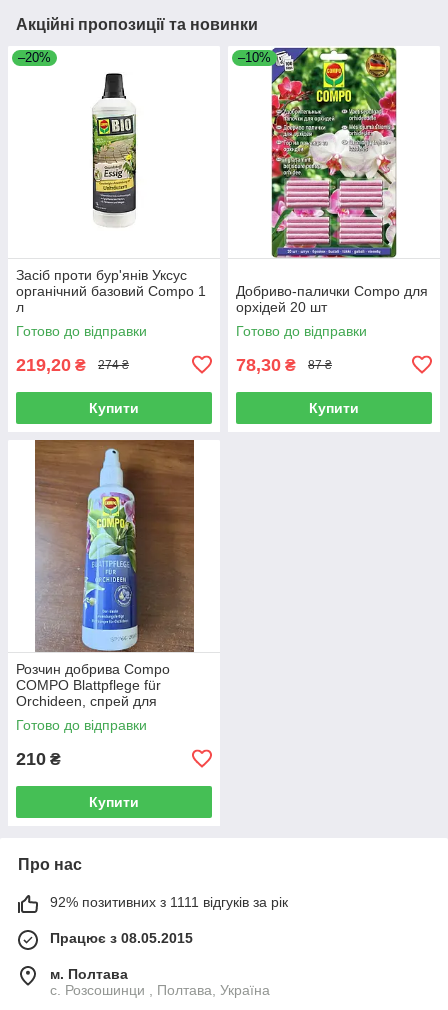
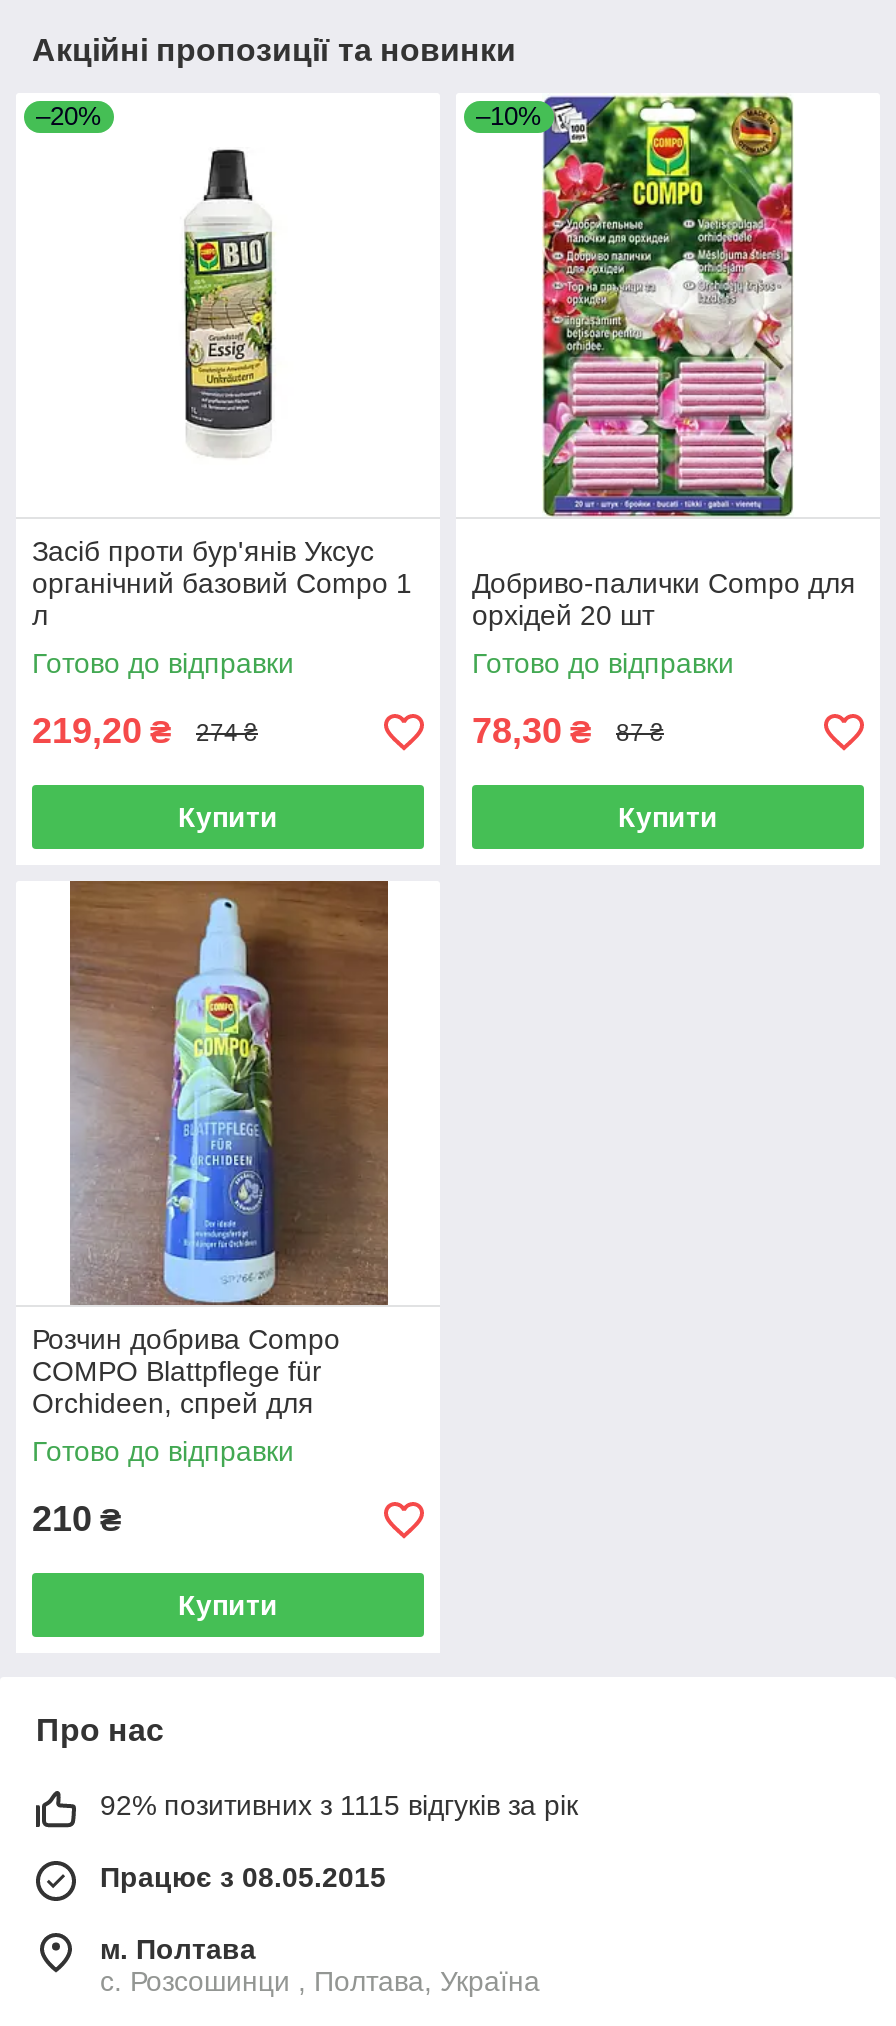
[50,894,288,910] 92% позитивних з 1111 відгуків за рік -> [100,1790,578,1822] 92% позитивних з 1115 відгуків за рік

